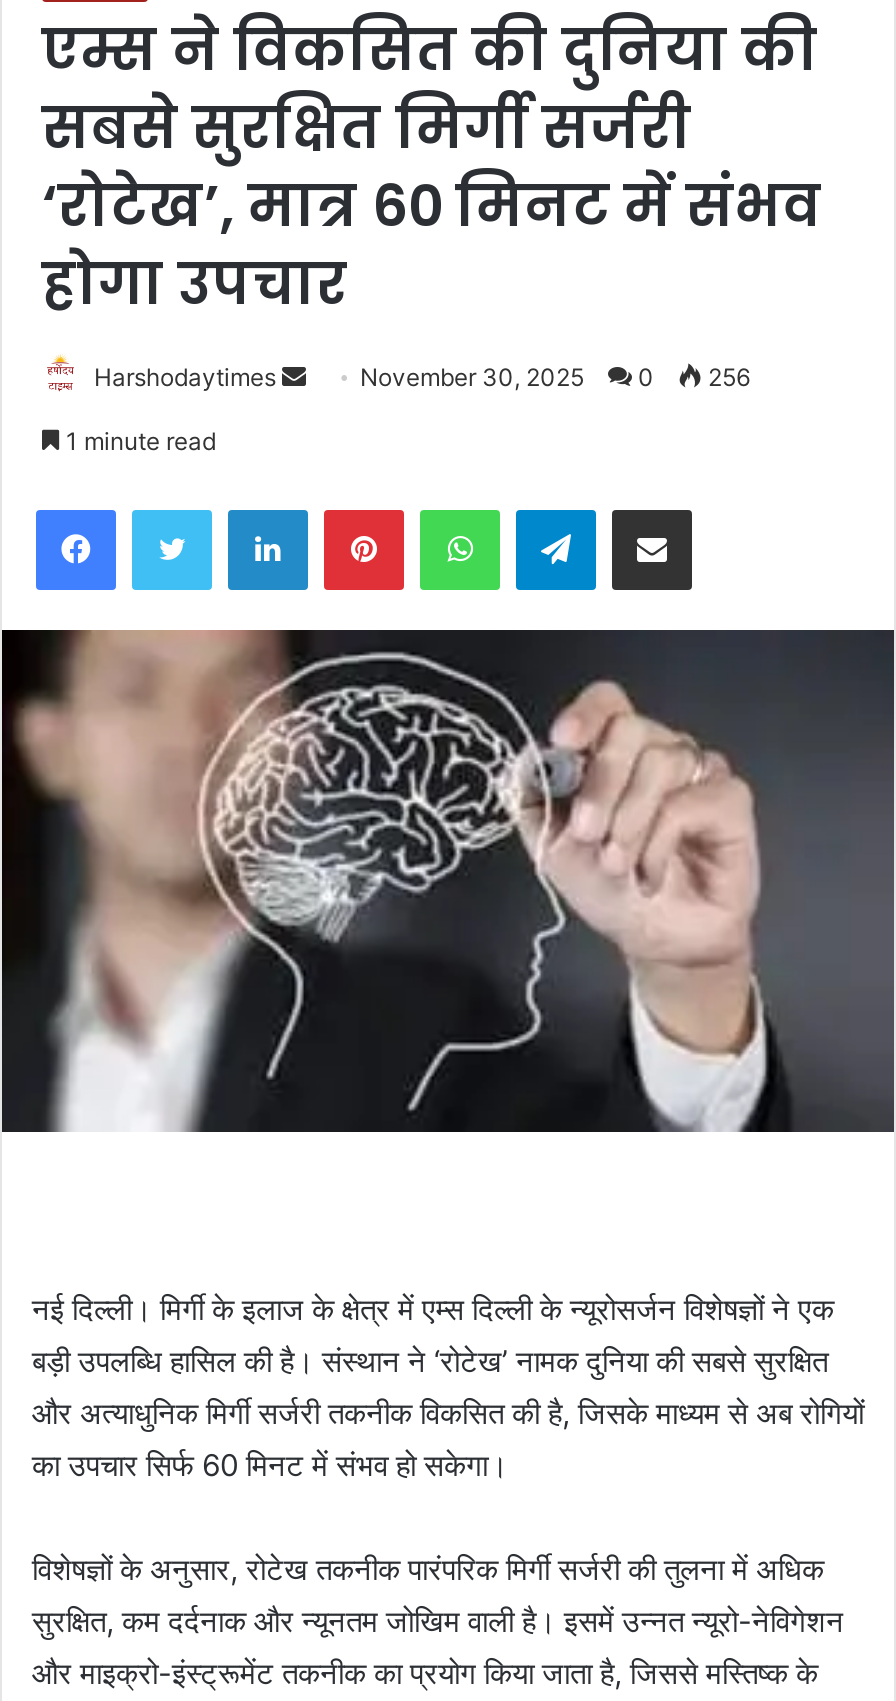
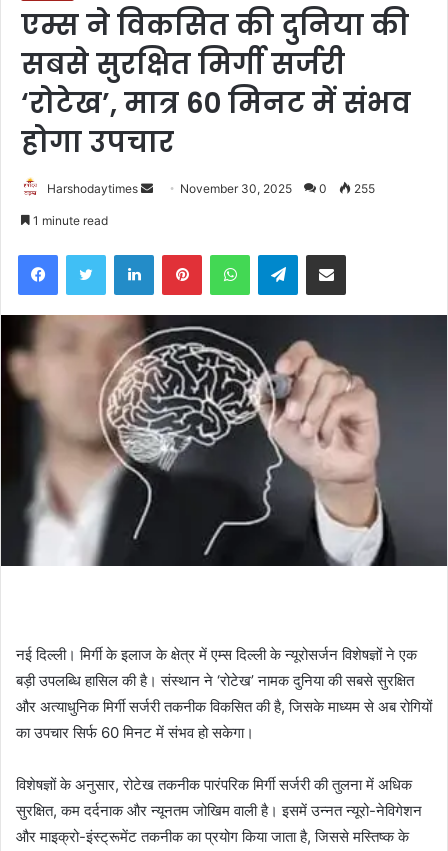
[702,362,750,392] 256 -> [351,181,375,196] 255

